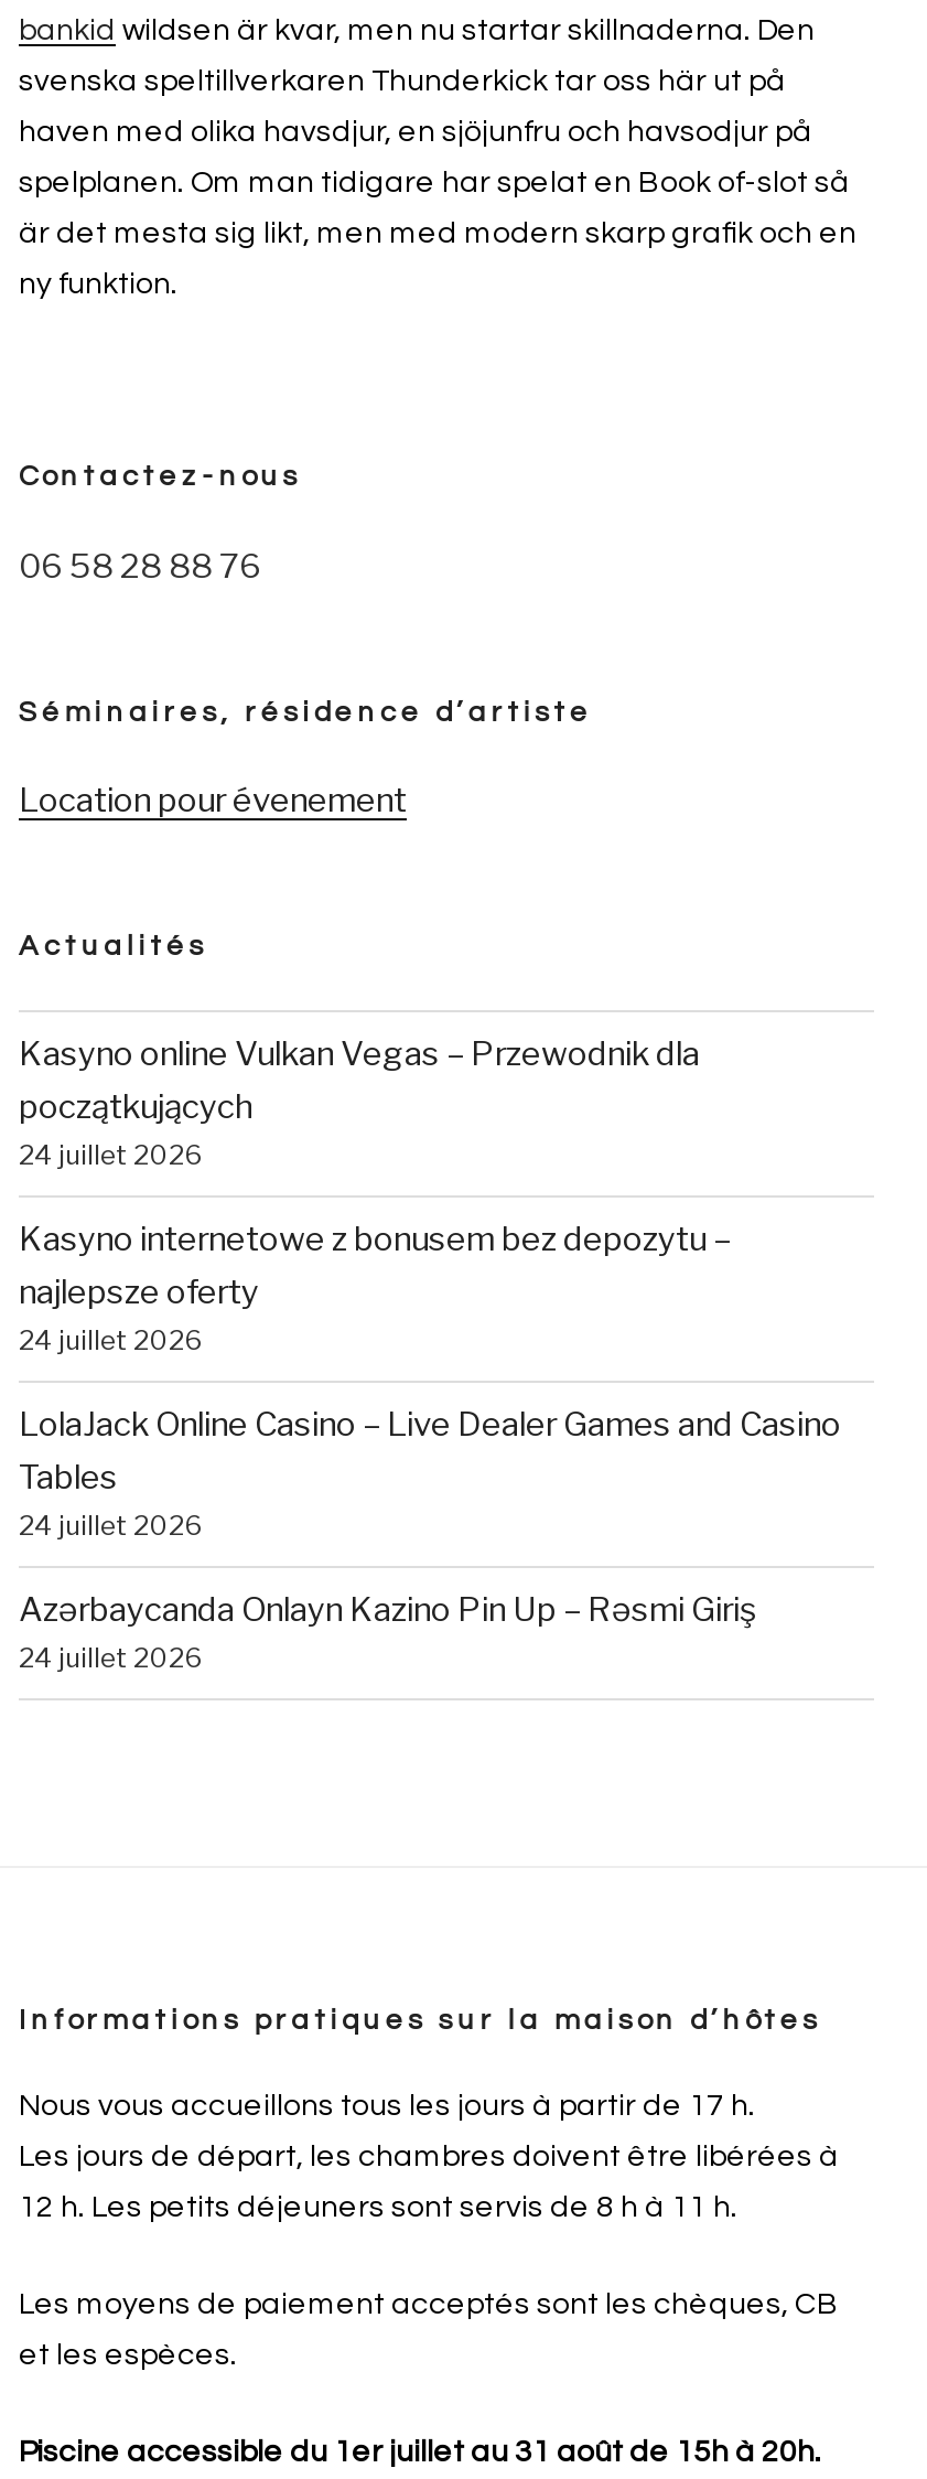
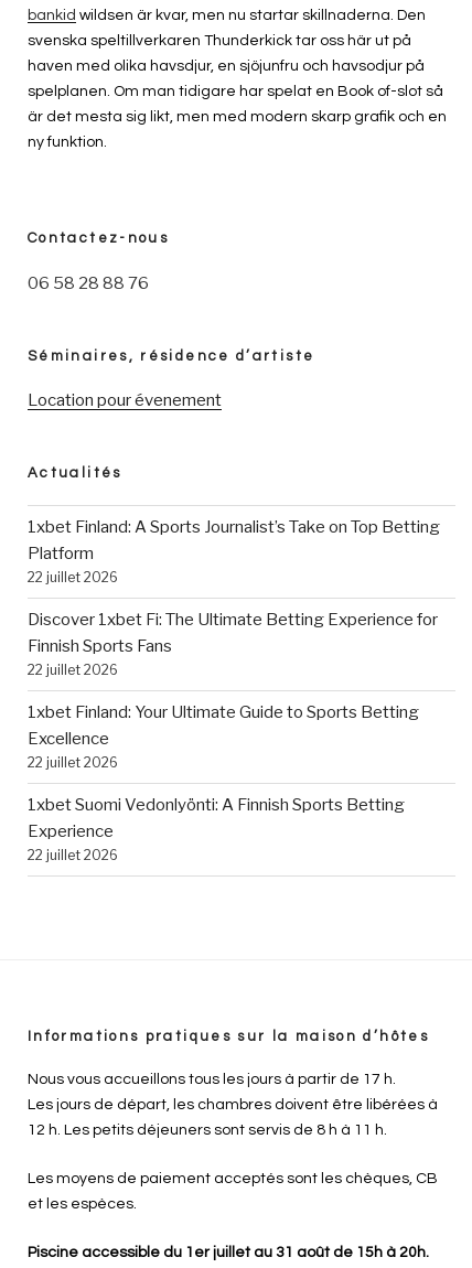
[19,1035,700,1171] Kasyno online Vulkan Vegas – Przewodnik dla | początkujących | 24 juillet 2026 -> [28,517,440,586] 1xbet Finland: A Sports Journalist’s Take on Top Betting | Platform | 22 juillet 2026
[19,1220,731,1357] Kasyno internetowe z bonusem bez depozytu – | najlepsze oferty | 24 juillet 2026 -> [28,610,438,678] Discover 1xbet Fi: The Ultimate Betting Experience for | Finnish Sports Fans | 22 juillet 2026
[19,1405,841,1542] LolaJack Online Casino – Live Dealer Games and Casino | Tables | 24 juillet 2026 -> [28,702,419,771] 1xbet Finland: Your Ultimate Guide to Sports Betting | Excellence | 22 juillet 2026
[19,1590,757,1674] Azərbaycanda Onlayn Kazino Pin Up – Rəsmi Giriş | 24 juillet 2026 -> [28,795,405,863] 1xbet Suomi Vedonlyönti: A Finnish Sports Betting | Experience | 22 juillet 2026

